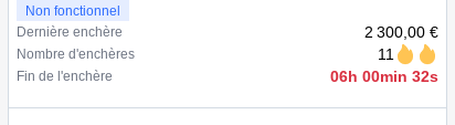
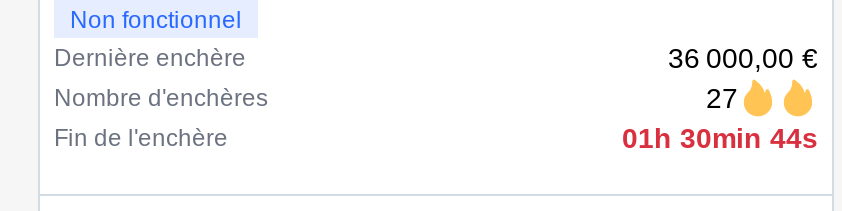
[364,23,438,41] 2 300,00 € -> [668,42,818,74] 36 000,00 €
[378,45,394,63] 11 -> [706,82,738,114] 27
[330,67,438,85] 06h 00min 32s -> [622,122,818,154] 01h 30min 44s

